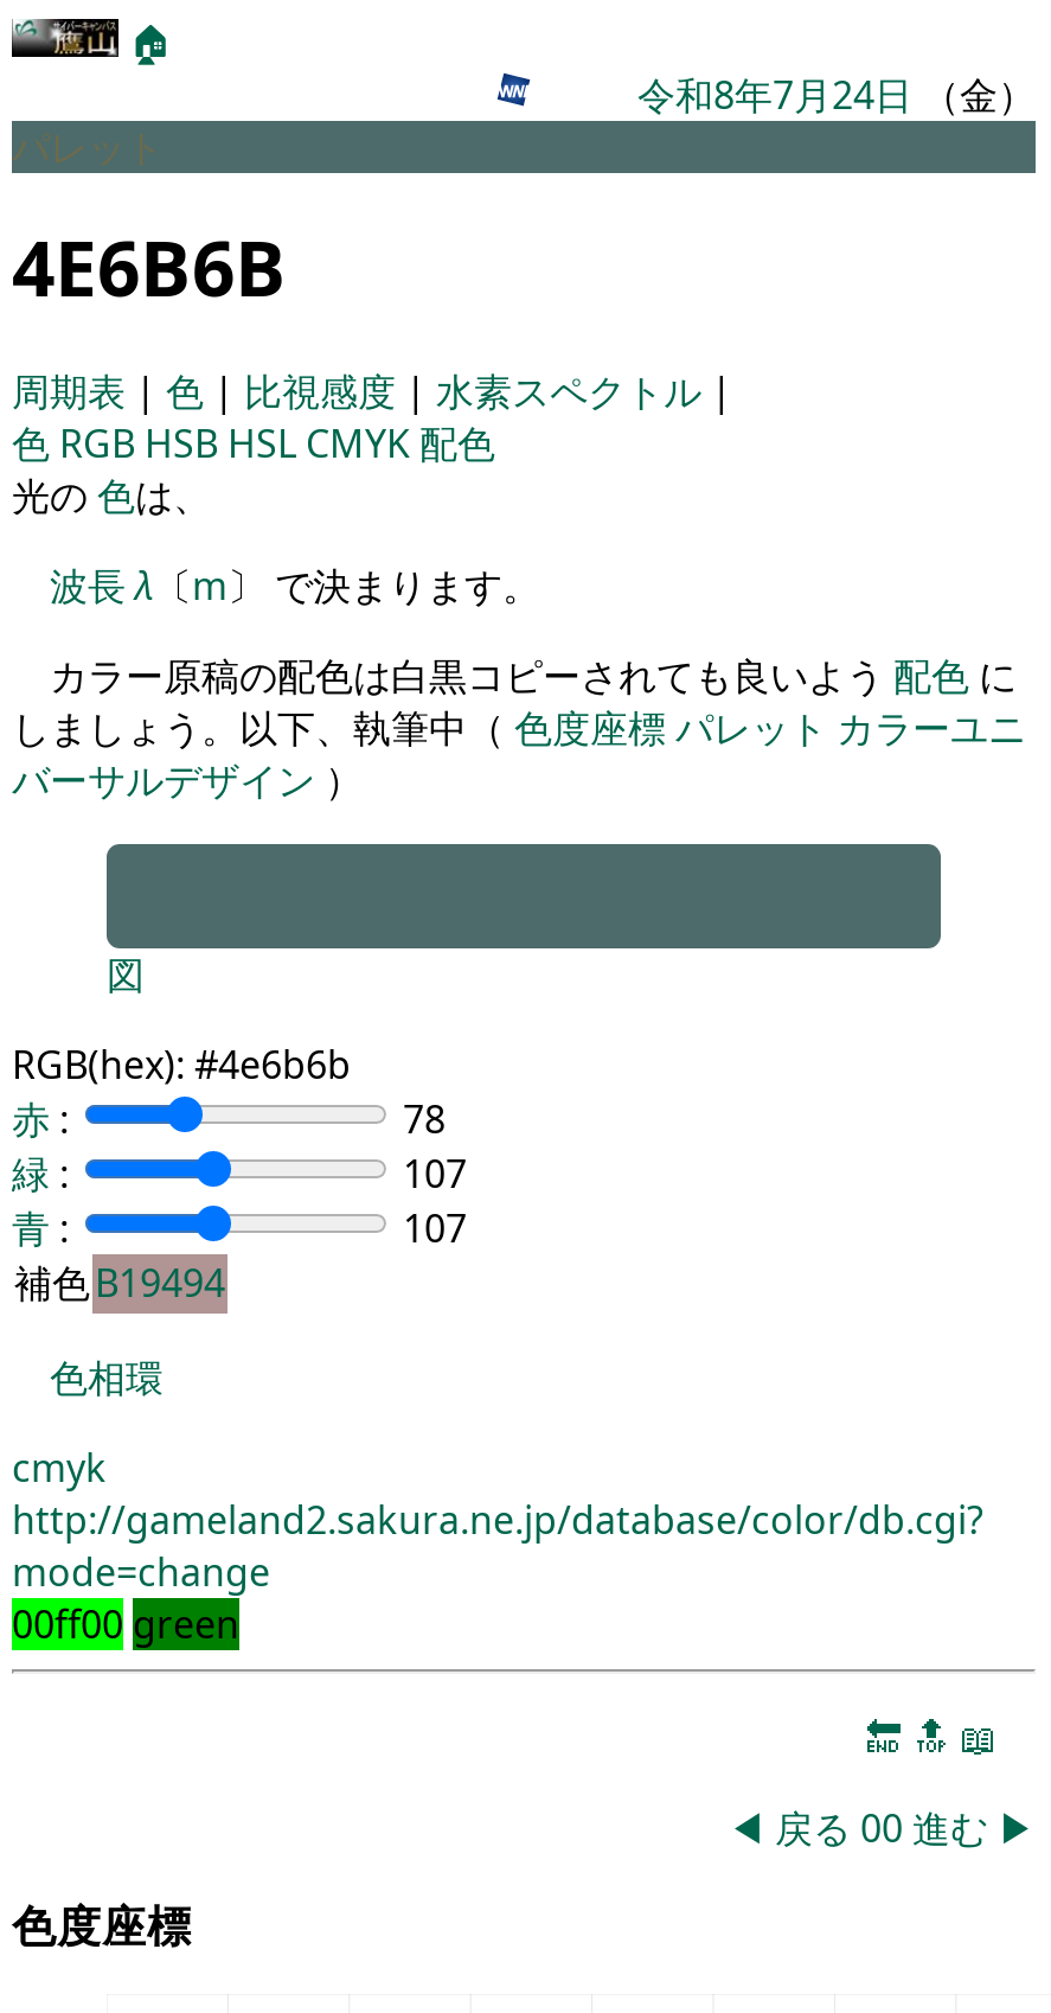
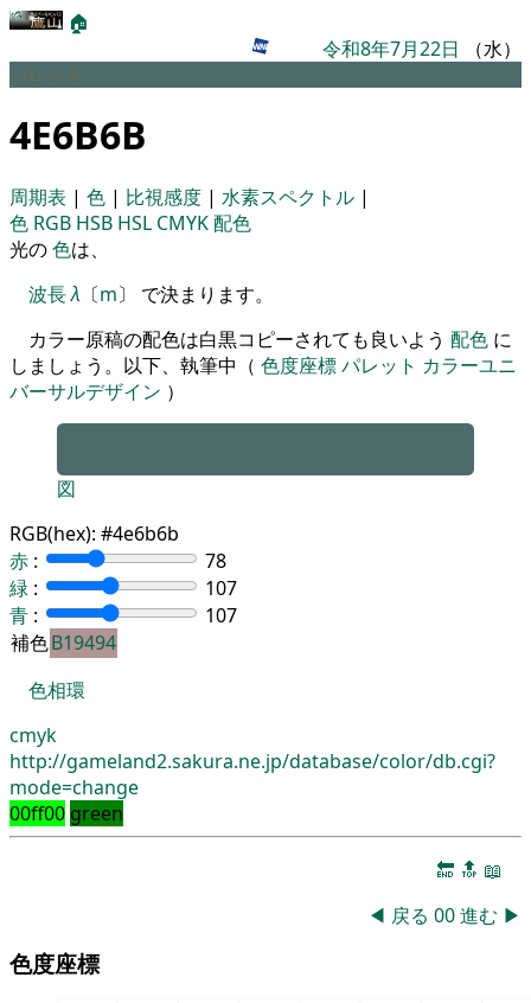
[637,69,1036,121] 令和8年7月24日（金） -> [322,36,522,62] 令和8年7月22日（水）

